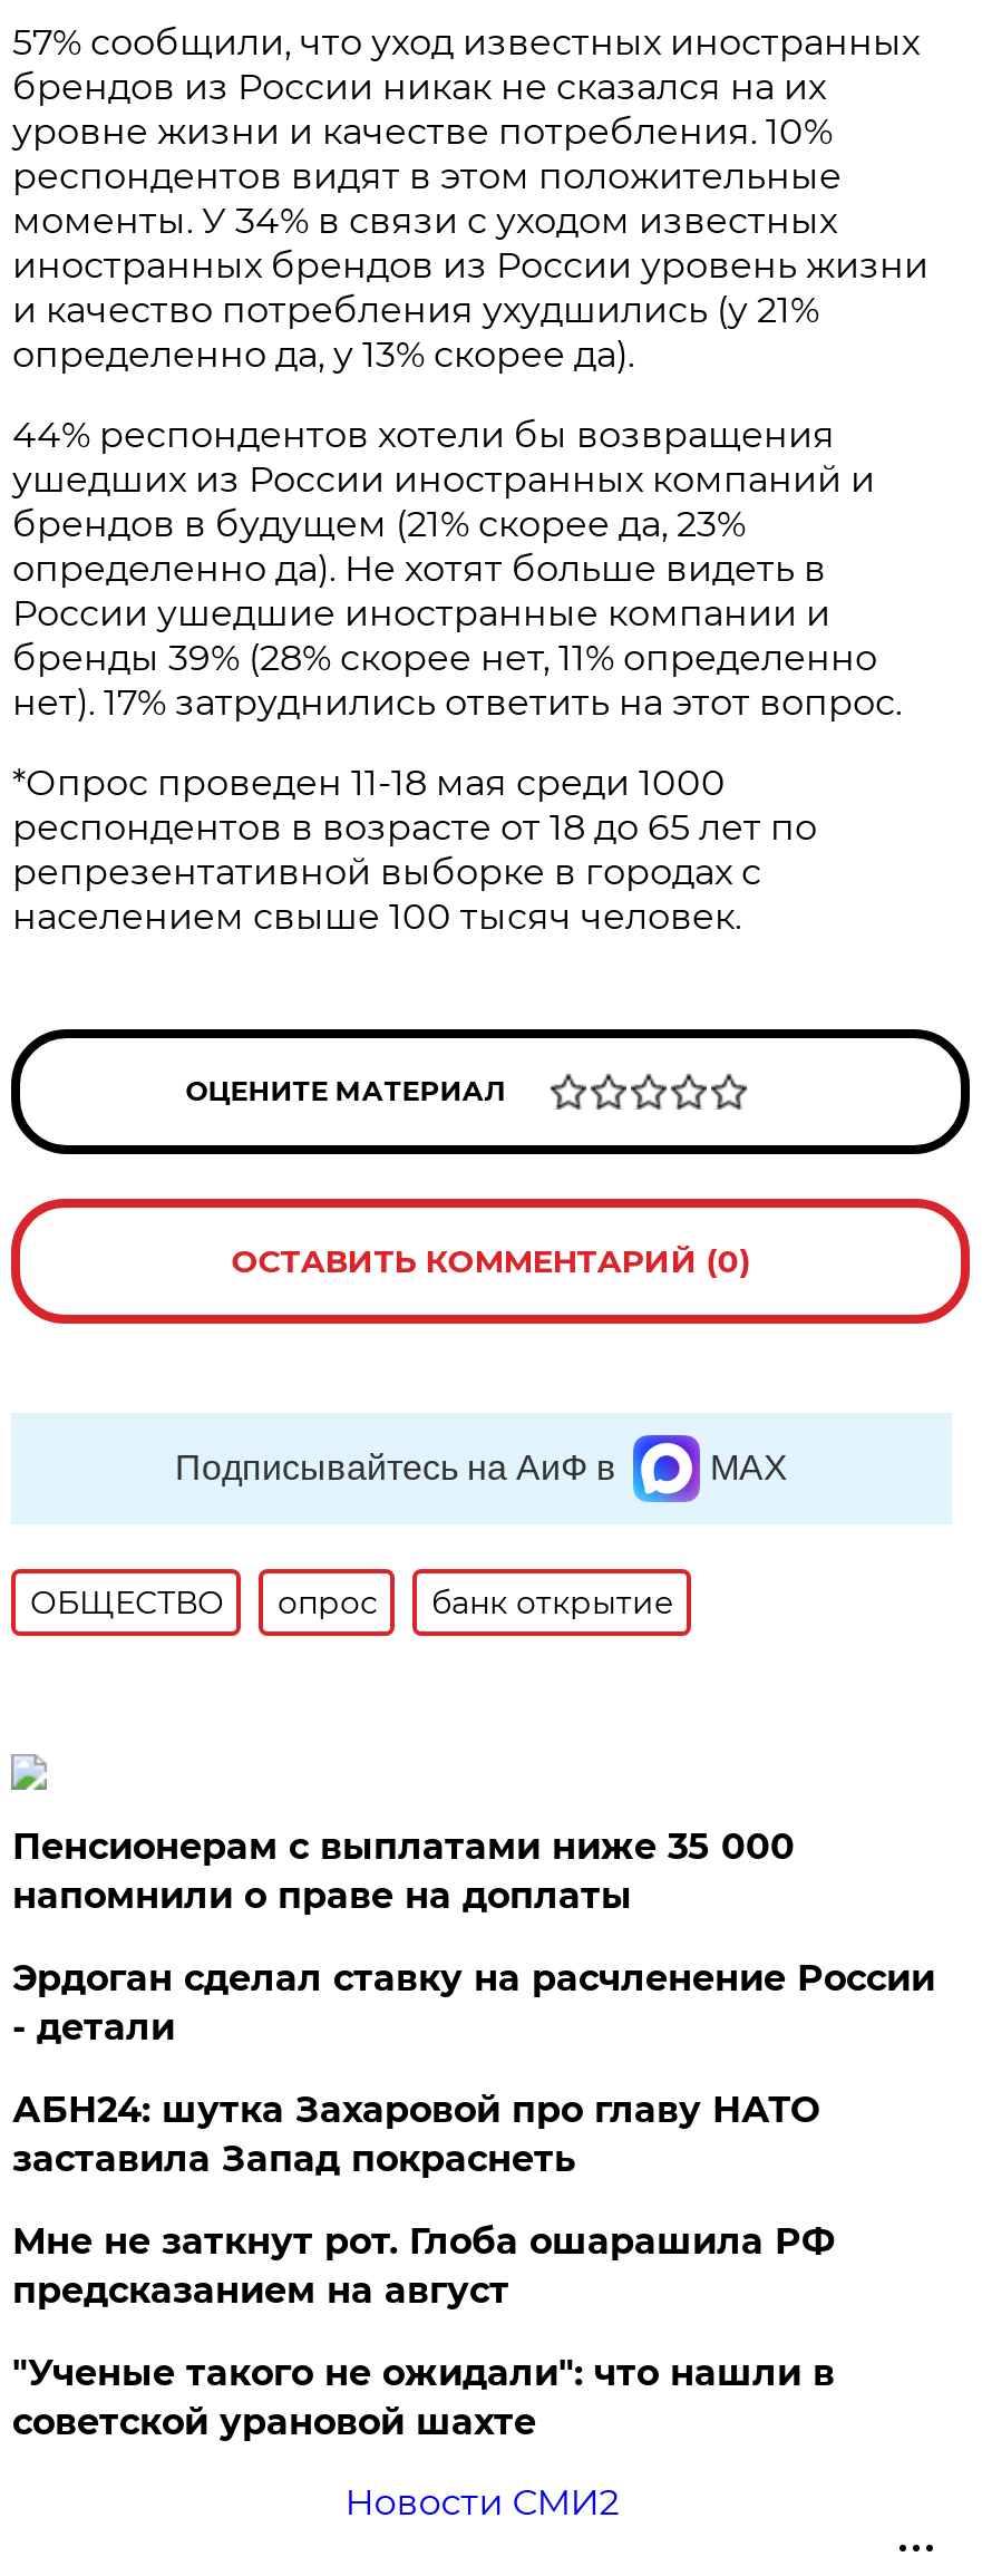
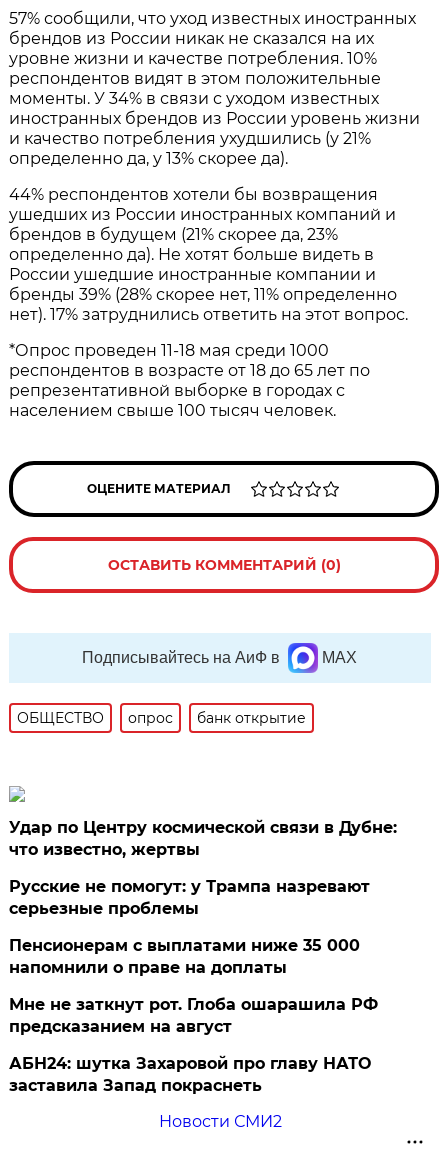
none -> [9,818,397,918] Удар по Центру космической связи в Дубне: | что известно, жертвы | Русские не помогут: у Трампа назревают | серьезные проблемы
moved [12,1825,795,1916] -> [9,936,360,977]: Пенсионерам с выплатами ниже 35 000 | напомнили о праве на доплаты
[12,1956,935,2048] Эрдоган сделал ставку на расчленение России | - детали -> none
moved [12,2088,819,2179] -> [9,1054,371,1095]: АБН24: шутка Захаровой про главу НАТО | заставила Запад покраснеть
[12,2351,835,2443] "Ученые такого не ожидали": что нашли в | советской урановой шахте -> none

